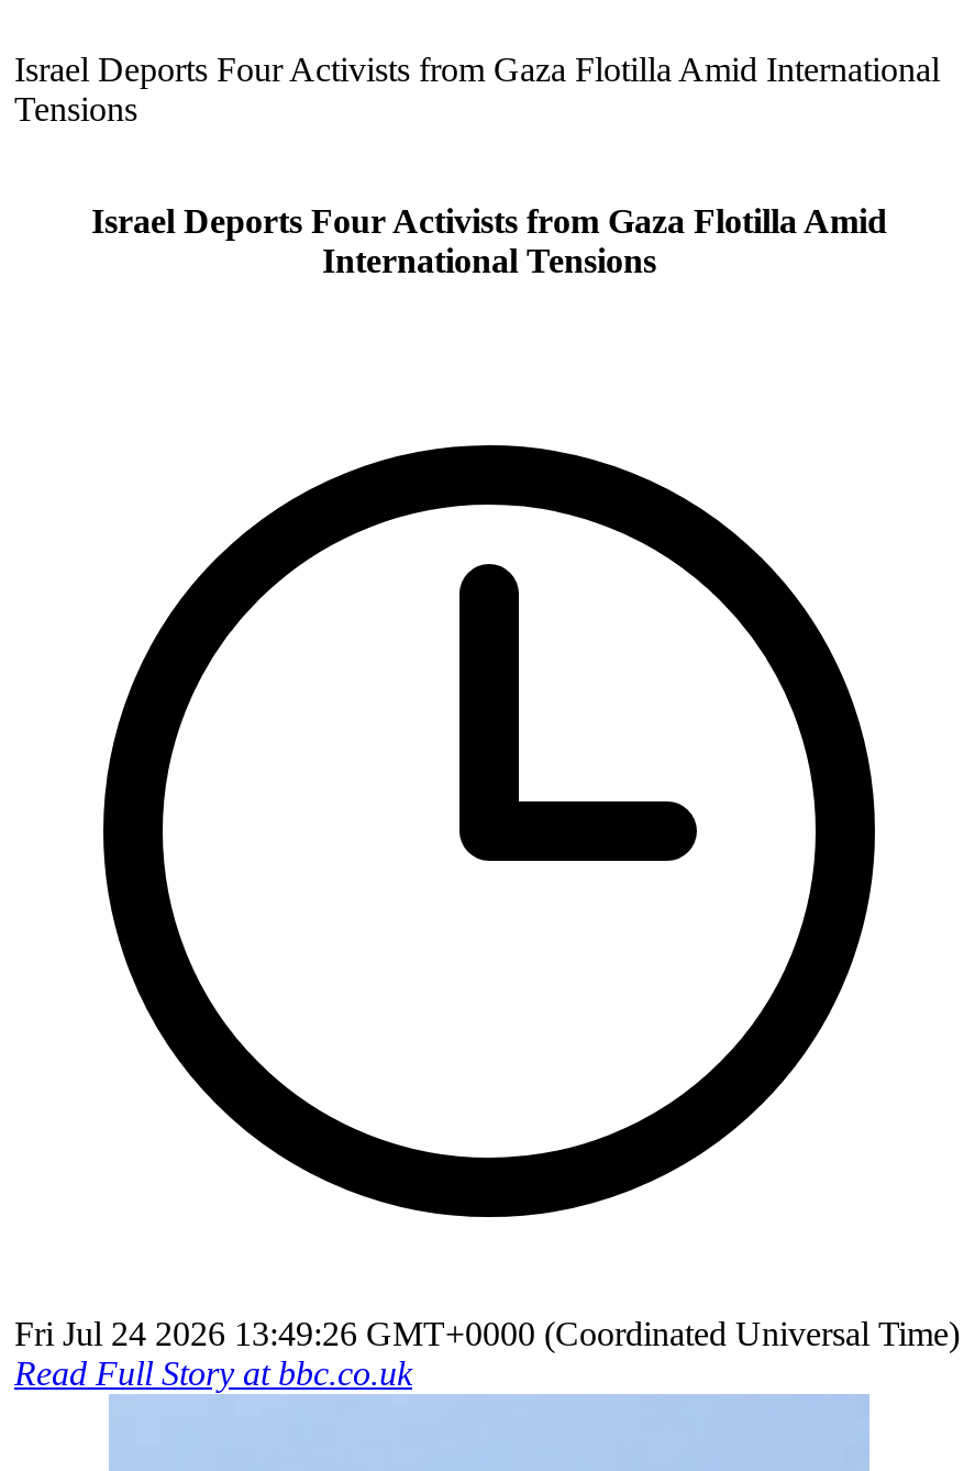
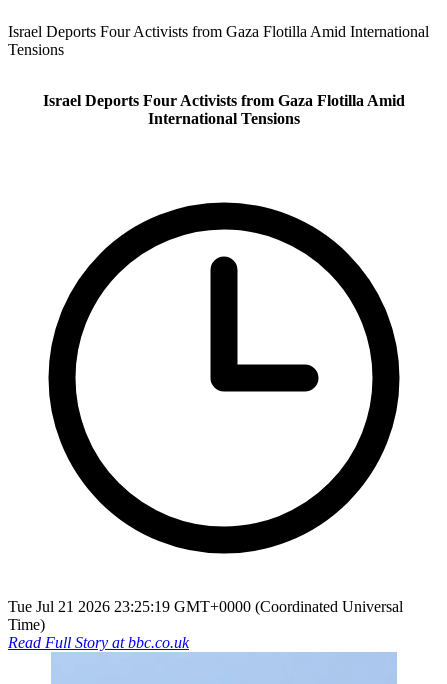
[14,1314,960,1351] Fri Jul 24 2026 13:49:26 GMT+0000 (Coordinated Universal Time) -> [8,597,403,632] Tue Jul 21 2026 23:25:19 GMT+0000 (Coordinated Universal | Time)

